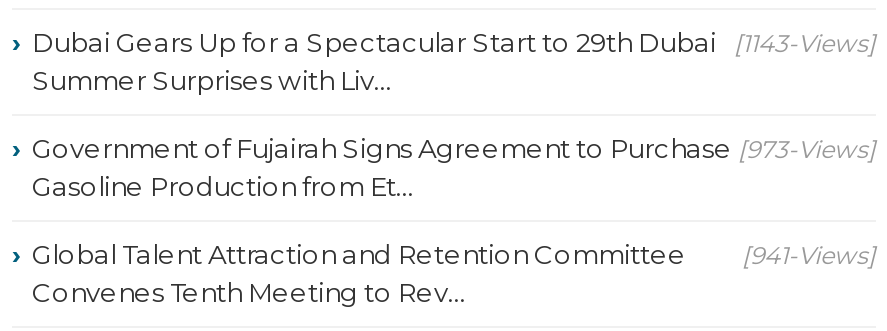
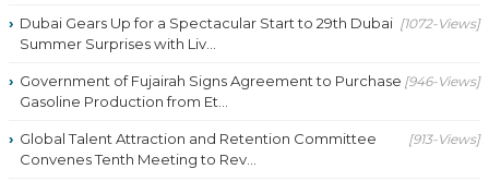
[32,26,876,58] Dubai Gears Up for a Spectacular Start to 29th Dubai [1143-Views] -> [20,14,480,32] Dubai Gears Up for a Spectacular Start to 29th Dubai [1072-Views]
[32,132,876,164] Government of Fujairah Signs Agreement to Purchase [973-Views] -> [20,72,480,90] Government of Fujairah Signs Agreement to Purchase [946-Views]
[32,238,876,270] Global Talent Attraction and Retention Committee [941-Views] -> [20,130,480,147] Global Talent Attraction and Retention Committee [913-Views]

